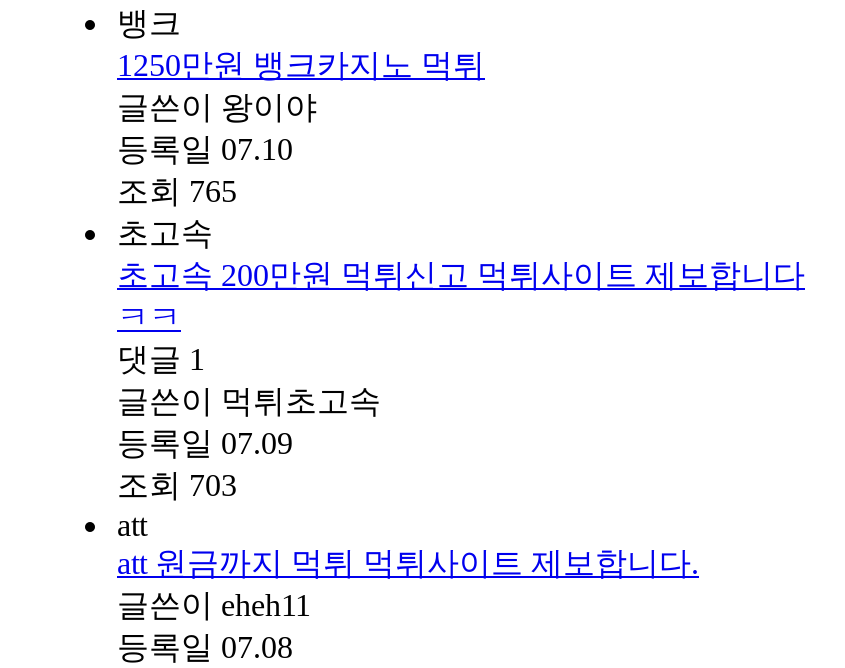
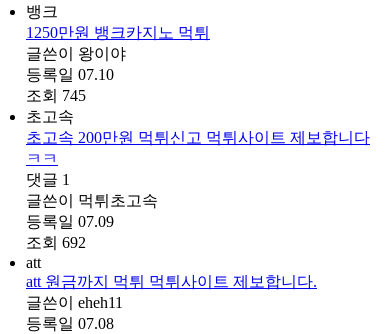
[117,174,237,208] 조회 765 -> [26,87,86,104] 조회 745
[117,468,237,502] 조회 703 -> [26,234,86,251] 조회 692

